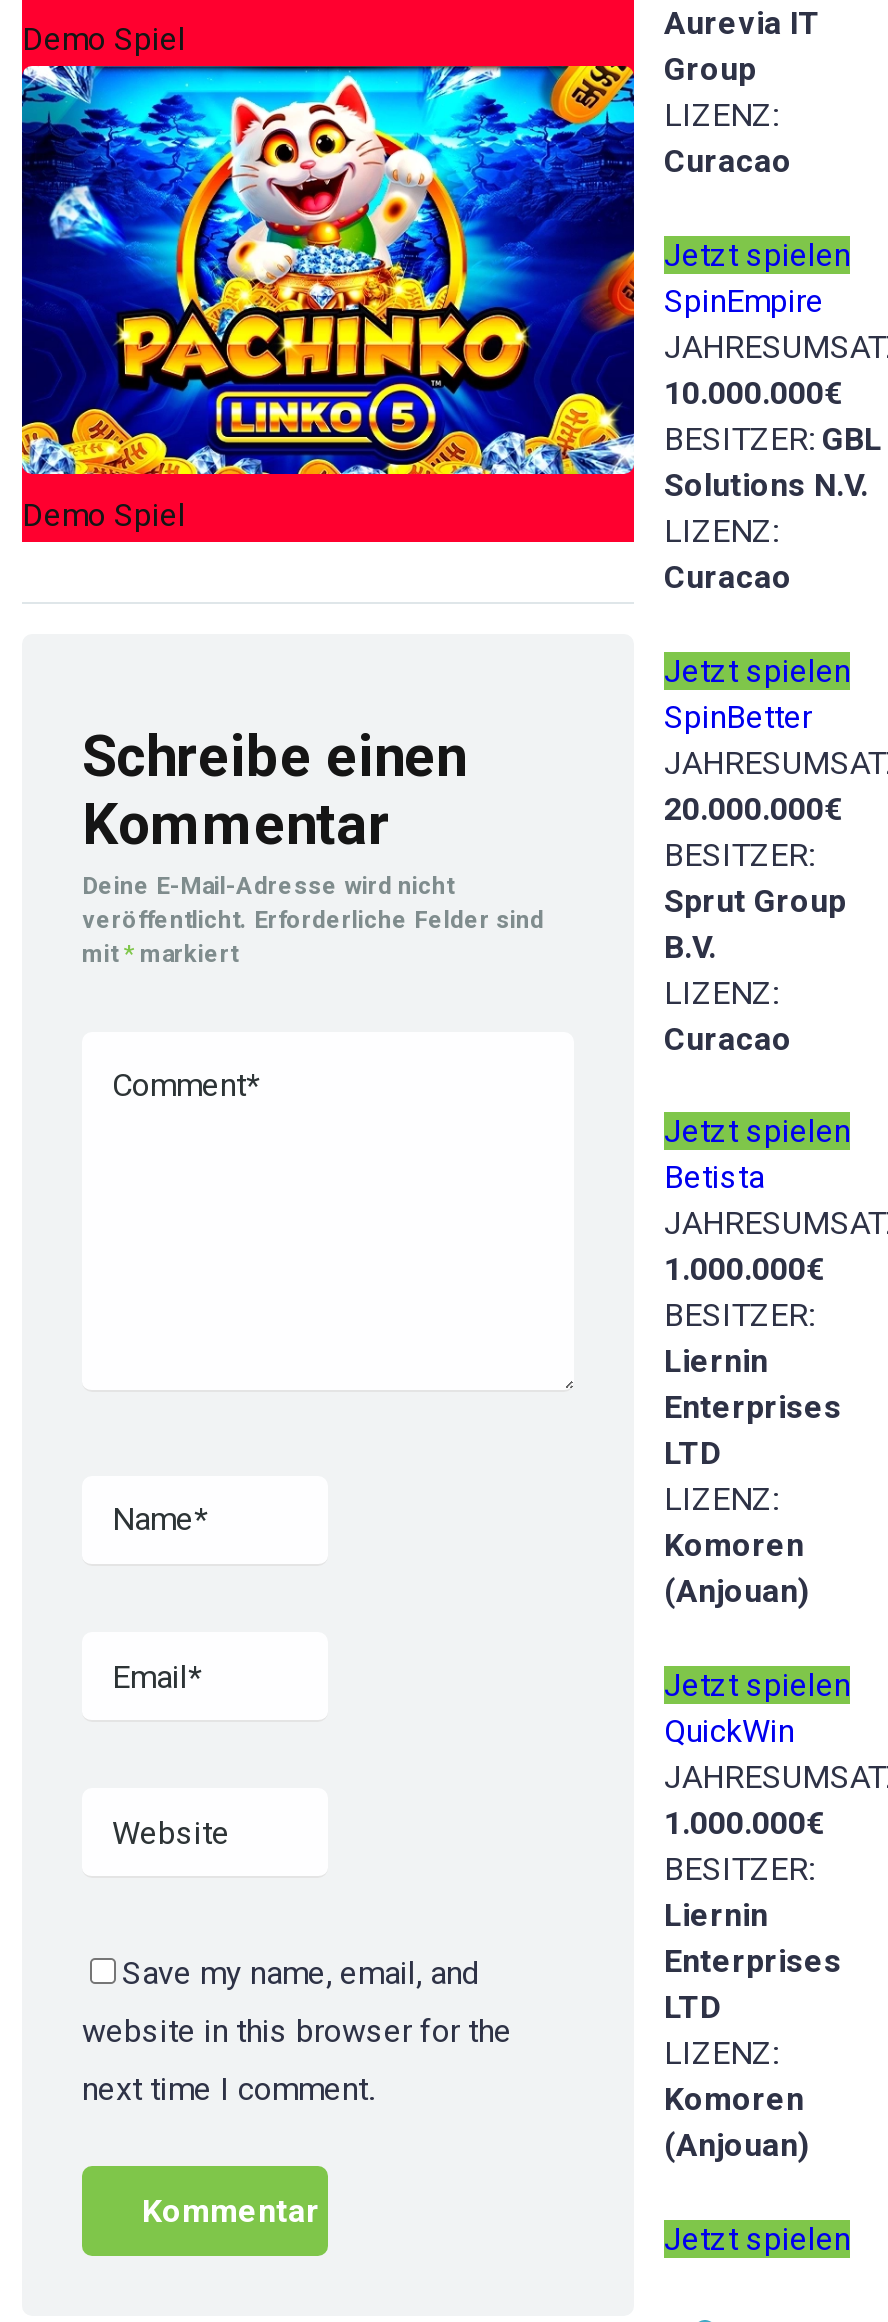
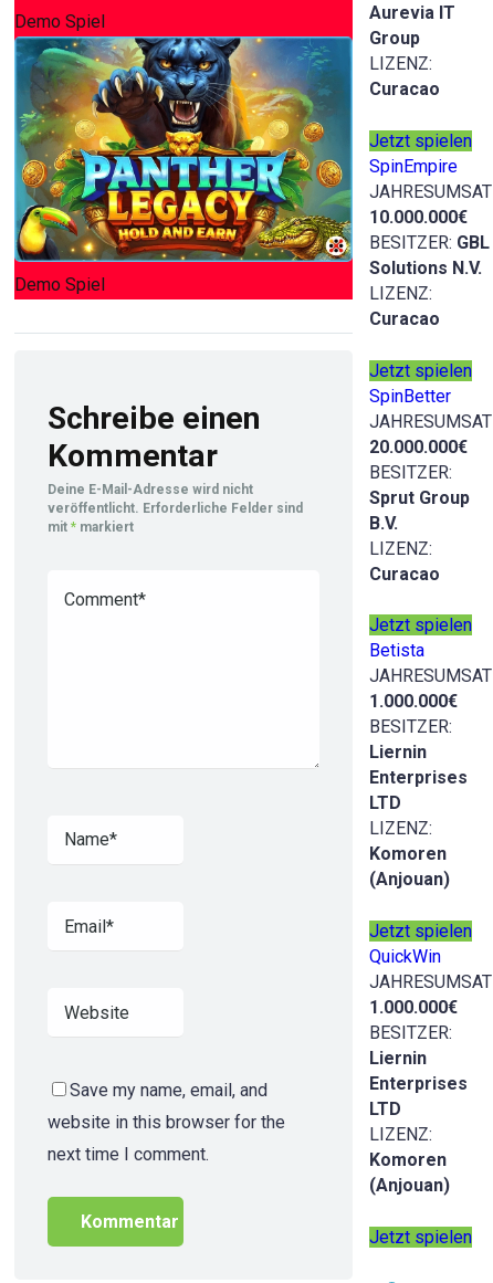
[20,64,636,476] [image] -> [13,35,354,263] [image]

